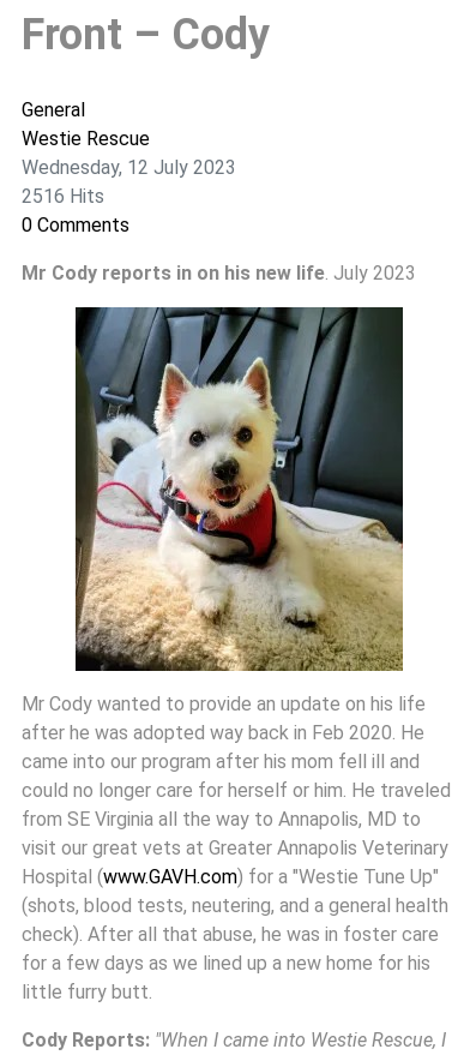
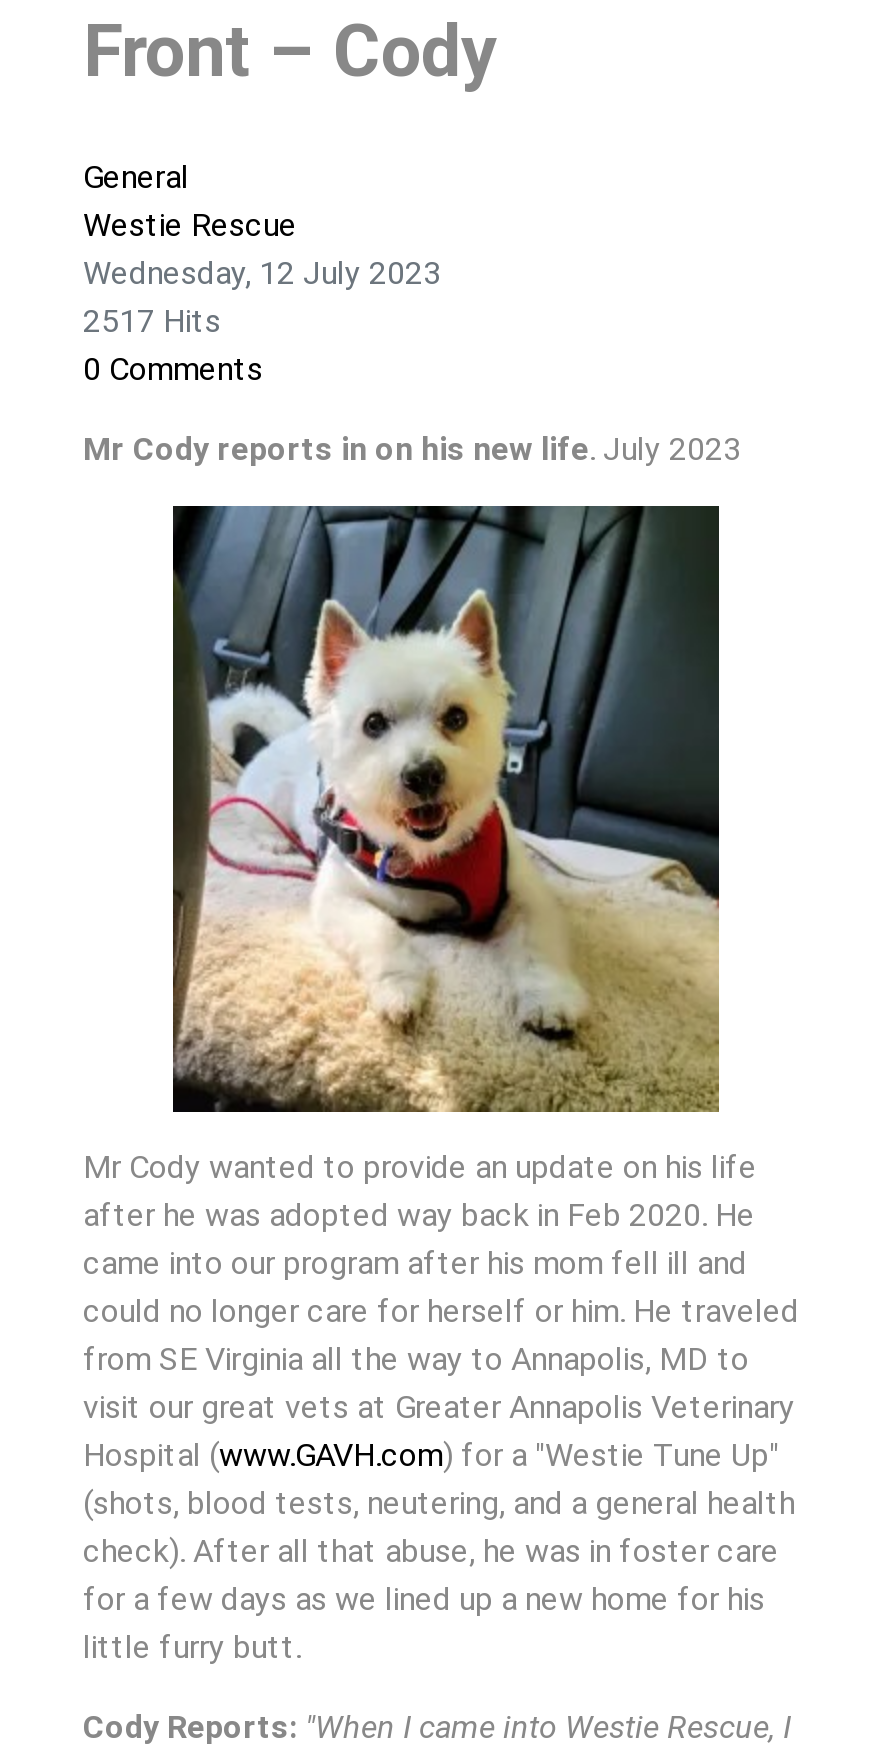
[22,185,104,207] 2516 Hits -> [83,302,221,340] 2517 Hits

